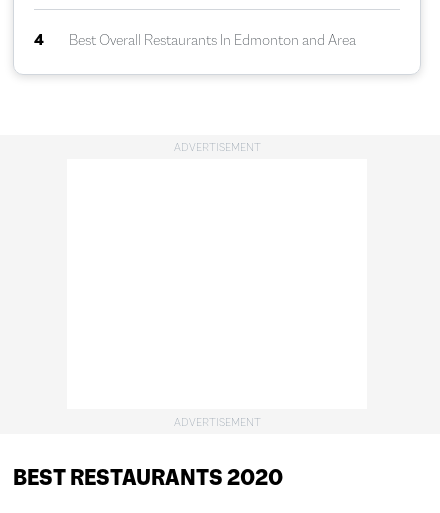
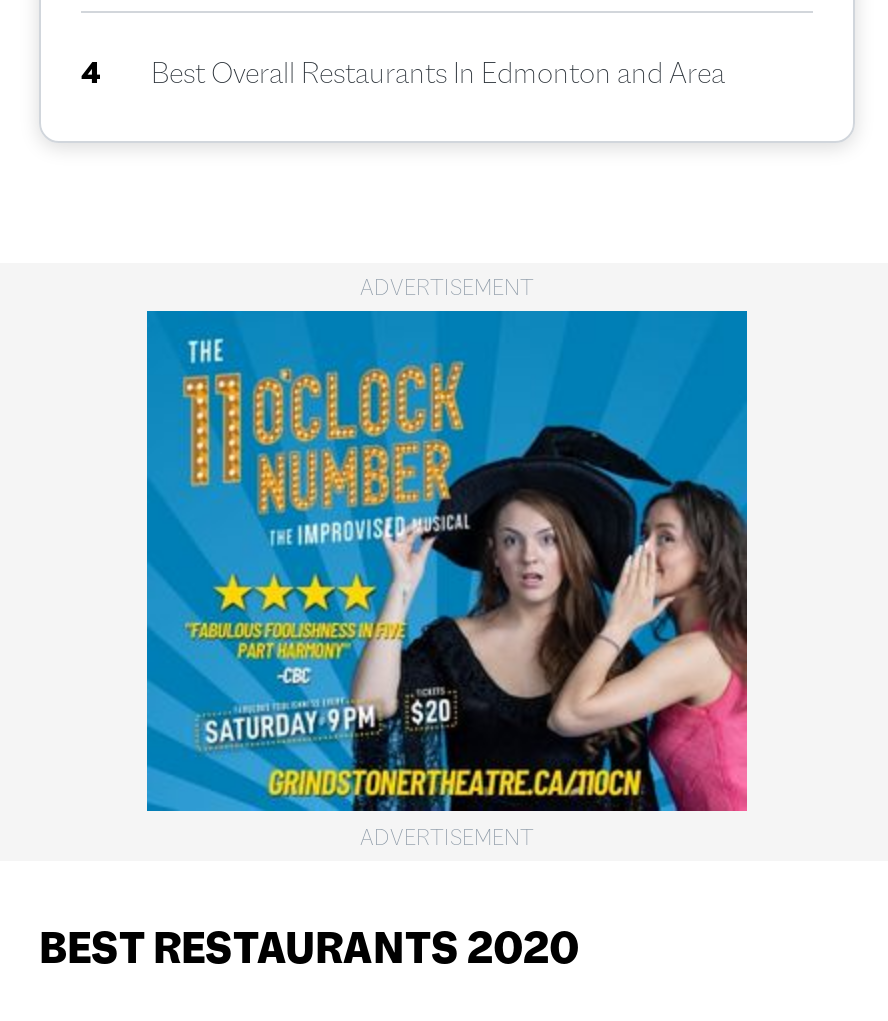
none -> [145,309,749,813] [image]

